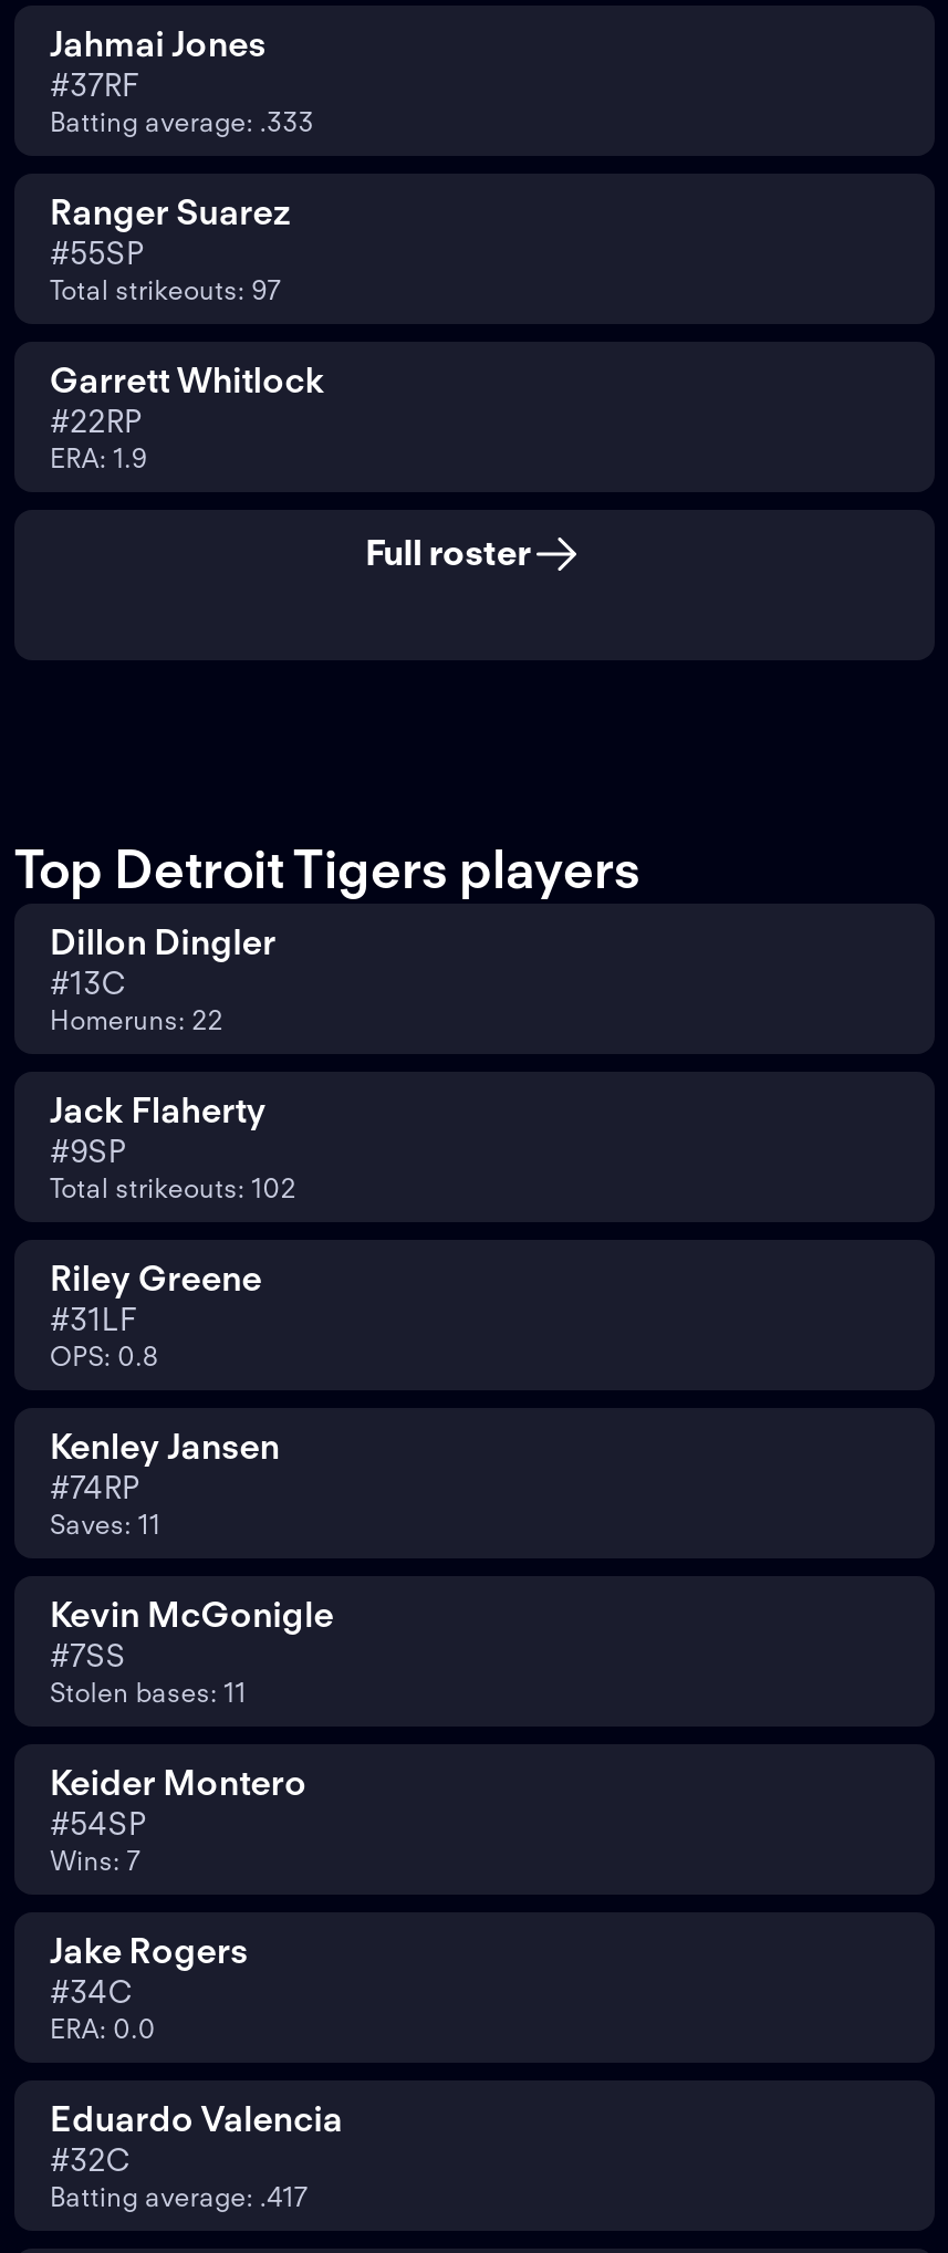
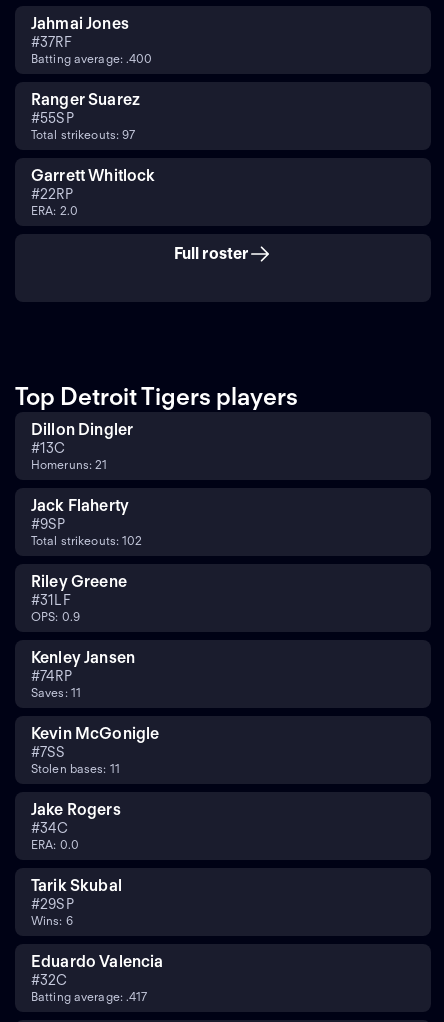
[50,105,314,138] Batting average: .333 -> [31,51,152,66] Batting average: .400
[50,442,147,475] ERA: 1.9 -> [31,203,78,218] ERA: 2.0
[50,1003,223,1037] Homeruns: 22 -> [31,457,107,472] Homeruns: 21
[50,1340,158,1373] OPS: 0.8 -> [31,609,80,624] OPS: 0.9
[50,1762,307,1877] Keider Montero | #54SP | Wins: 7 -> none
moved [50,1930,248,2045] -> [31,800,121,852]: Jake Rogers | #34C | ERA: 0.0
none -> [31,876,122,928] Tarik Skubal | #29SP | Wins: 6

